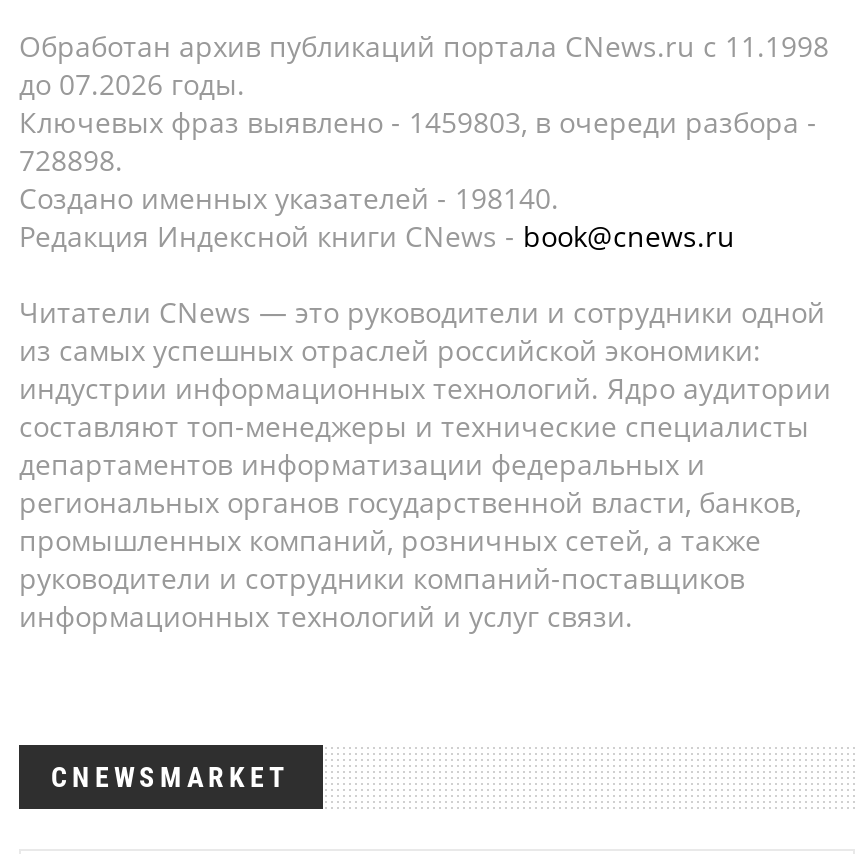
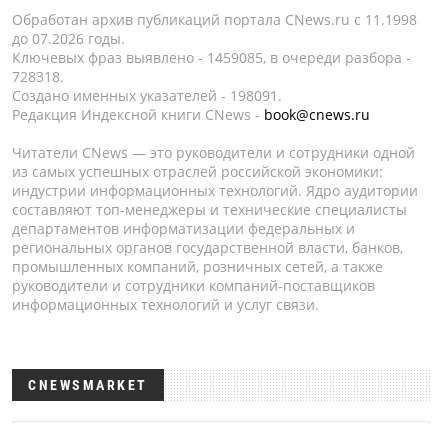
[19,104,817,142] Ключевых фраз выявлено - 1459803, в очереди разбора - -> [12,48,411,67] Ключевых фраз выявлено - 1459085, в очереди разбора -
[19,142,123,180] 728898. -> [12,67,64,86] 728318.
[19,180,559,218] Создано именных указателей - 198140. -> [12,86,282,105] Создано именных указателей - 198091.

